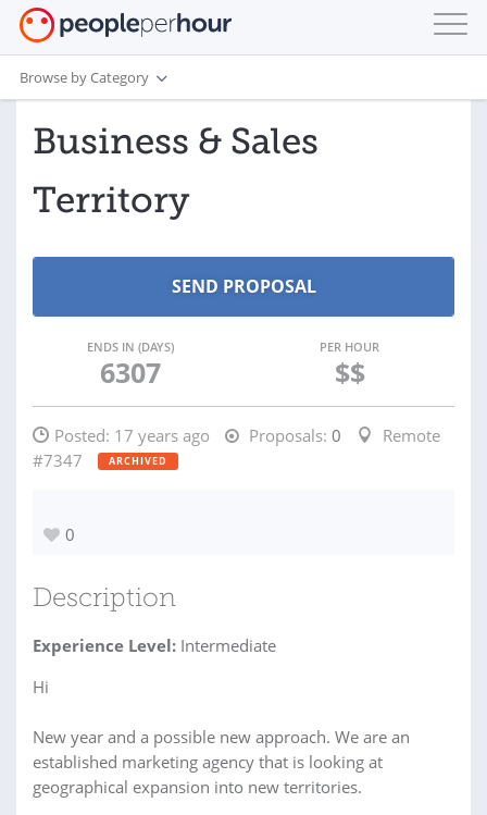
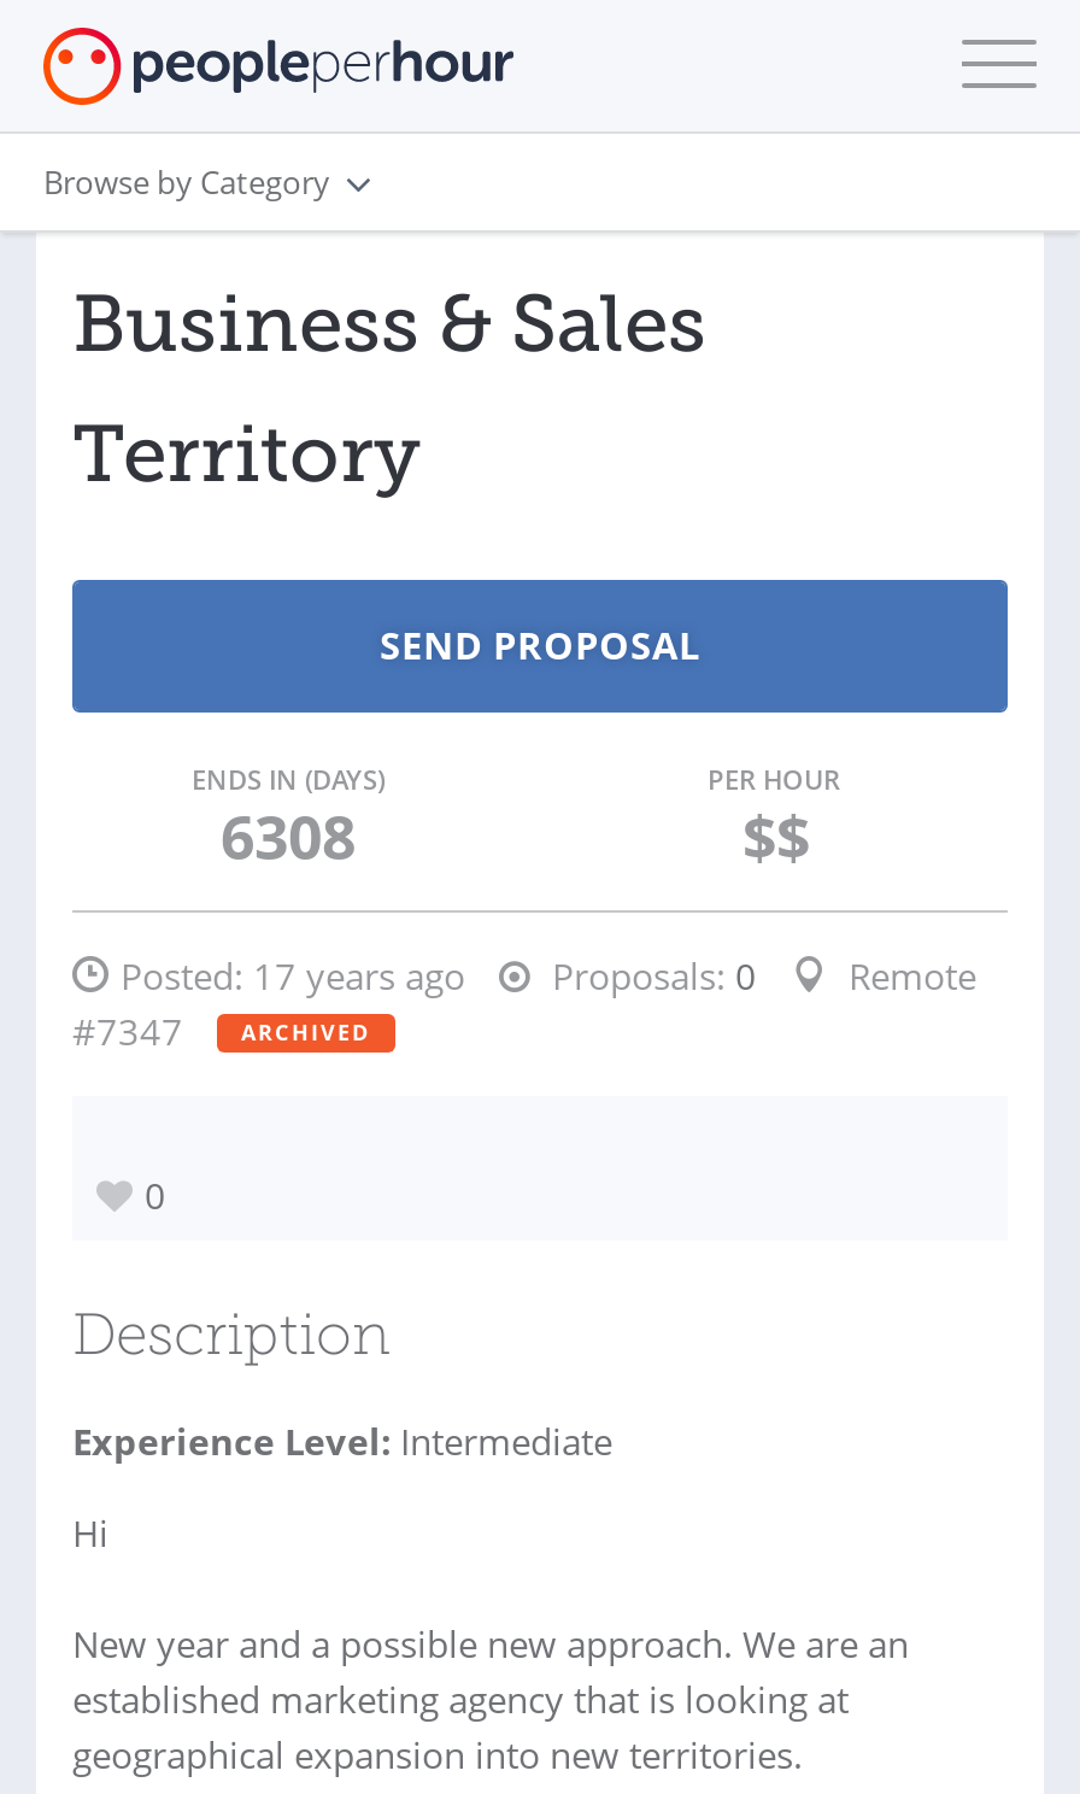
[99,354,160,391] 6307 -> [221,795,356,877] 6308

